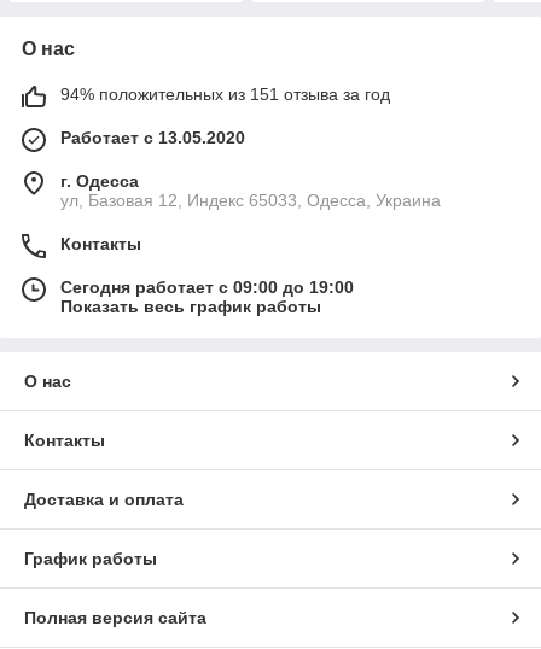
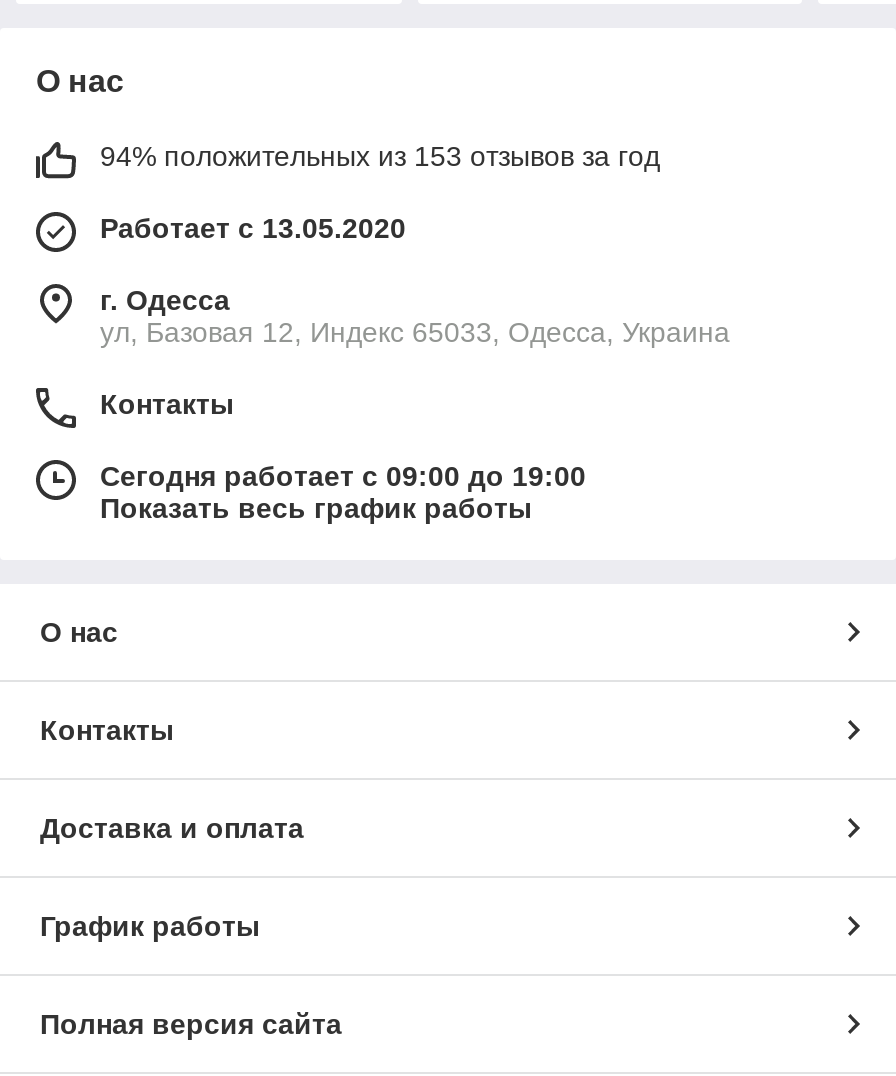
[60,84,390,103] 94% положительных из 151 отзыва за год -> [100,139,660,171] 94% положительных из 153 отзывов за год

